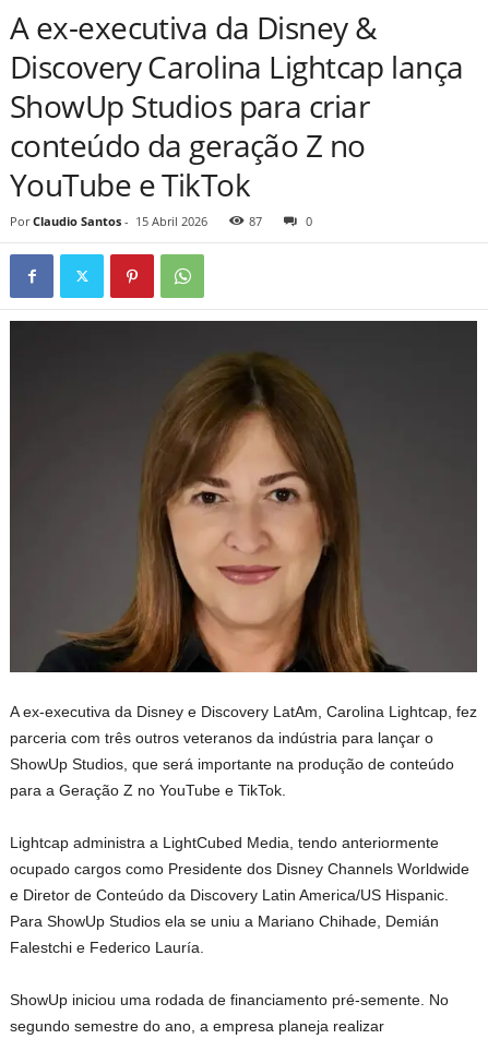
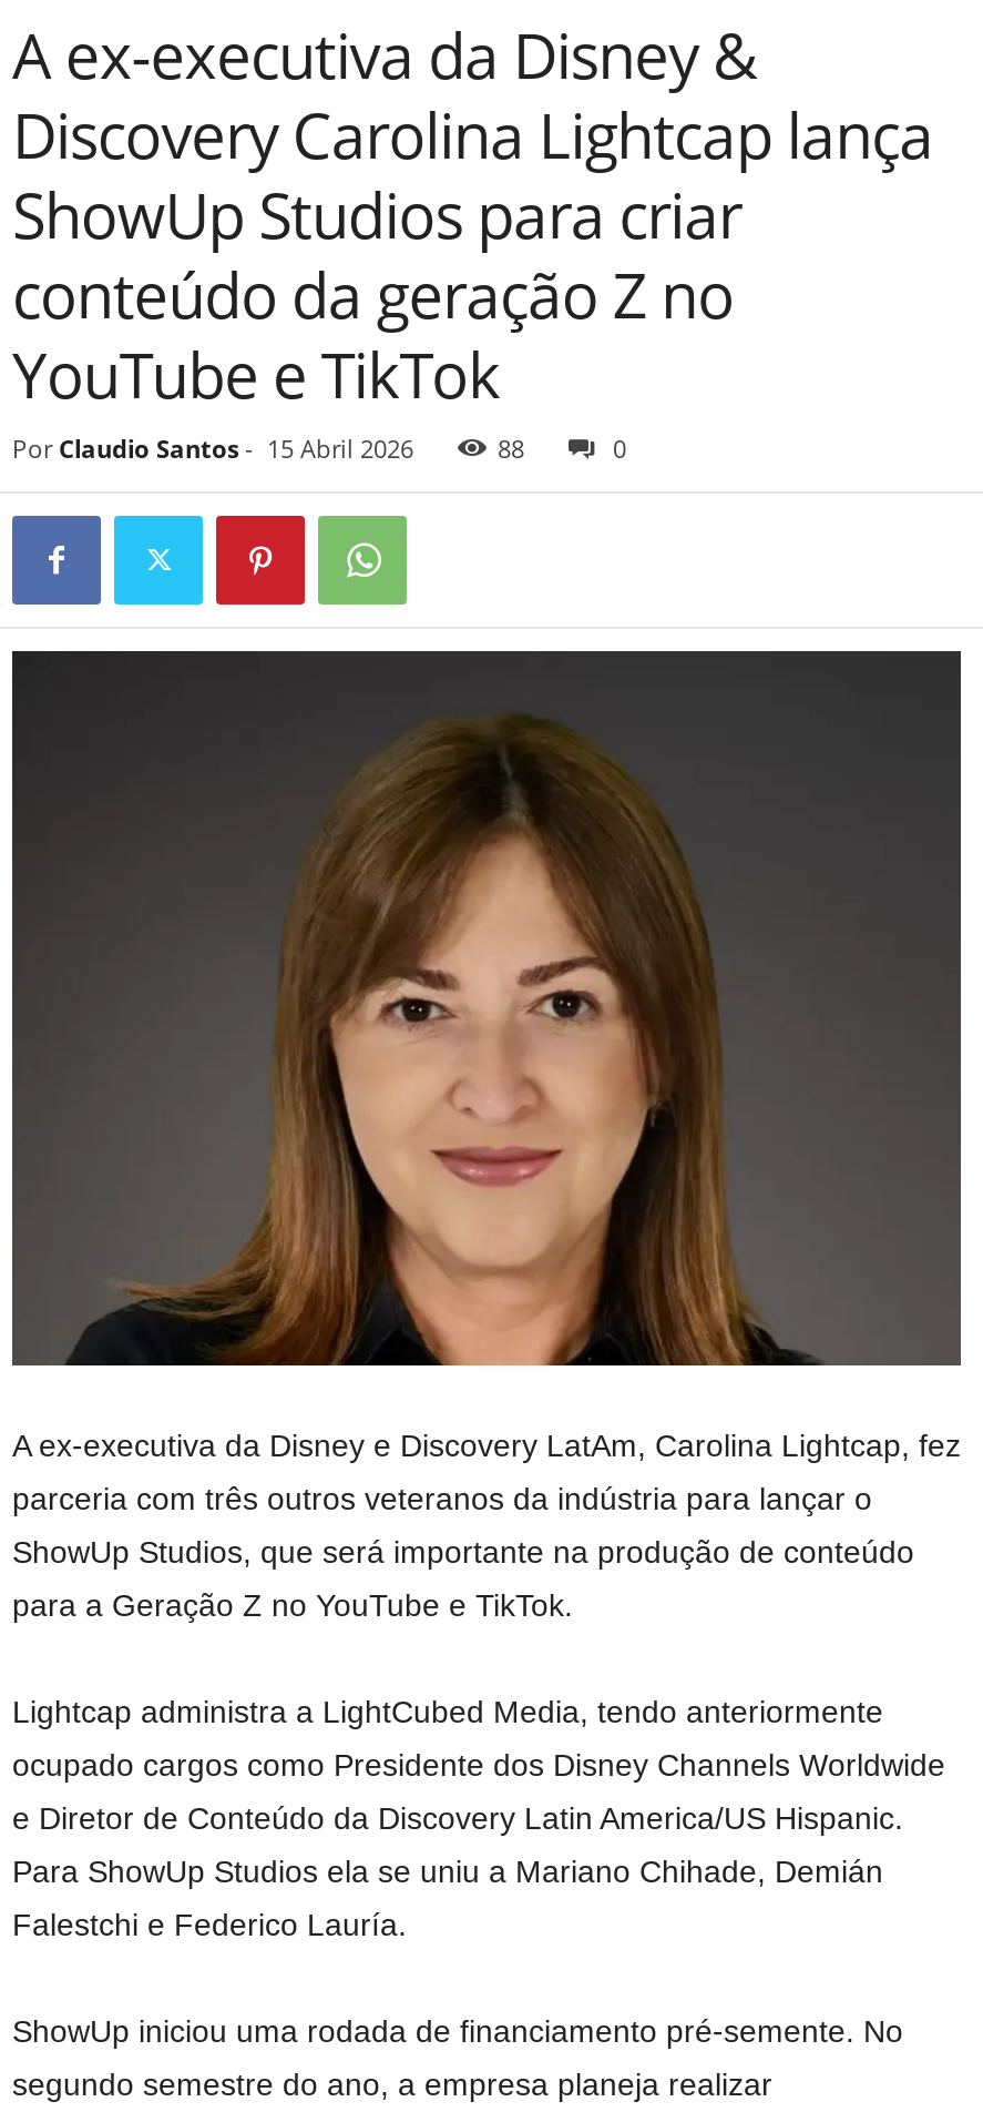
[249,213,262,229] 87 -> [498,431,524,465] 88

